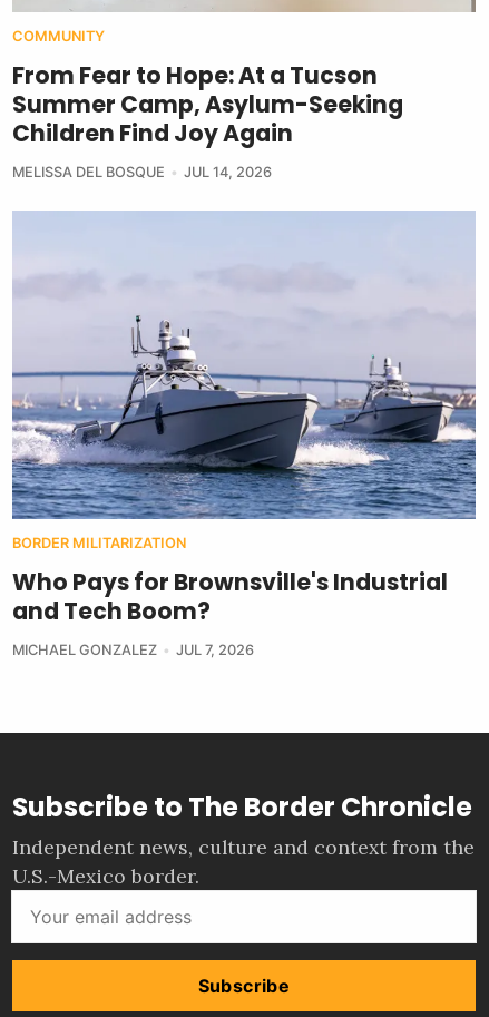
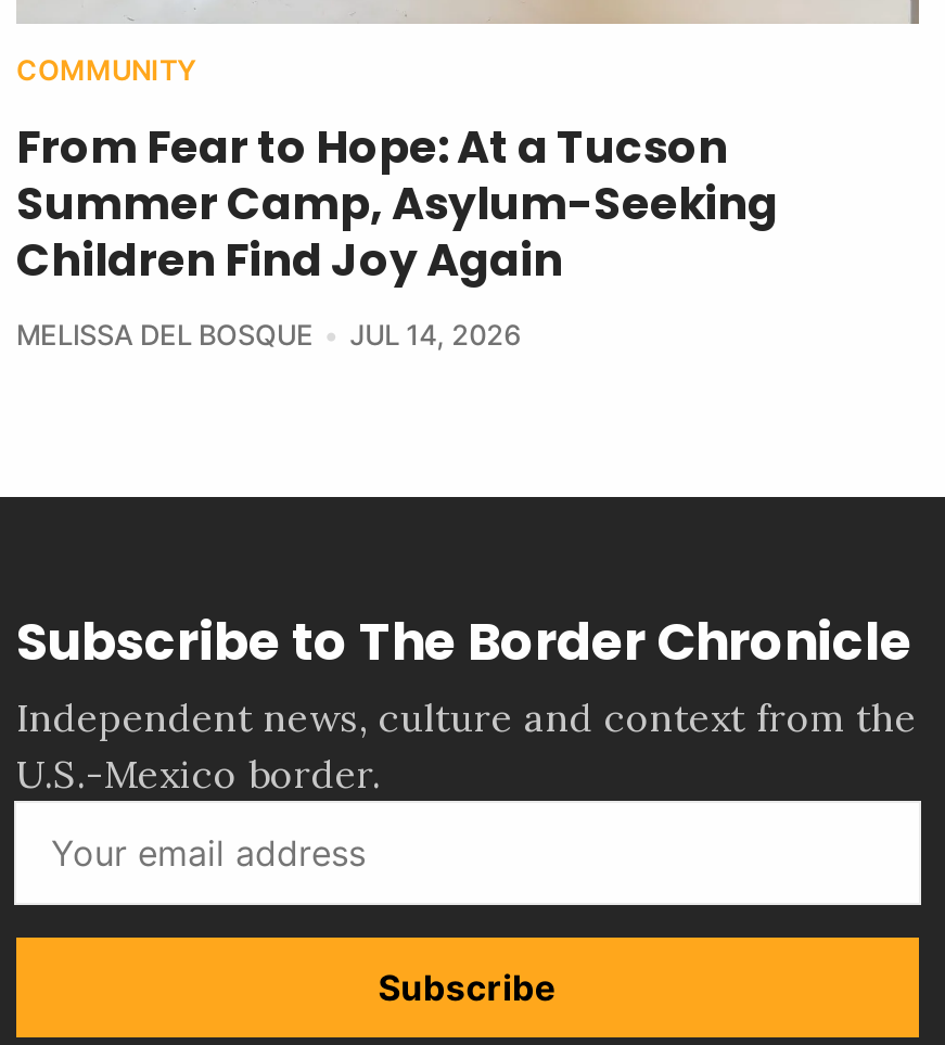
[11,211,477,659] [image] | BORDER MILITARIZATION | Who Pays for Brownsville's Industrial | and Tech Boom? | MICHAEL GONZALEZ | JUL 7, 2026 -> none

